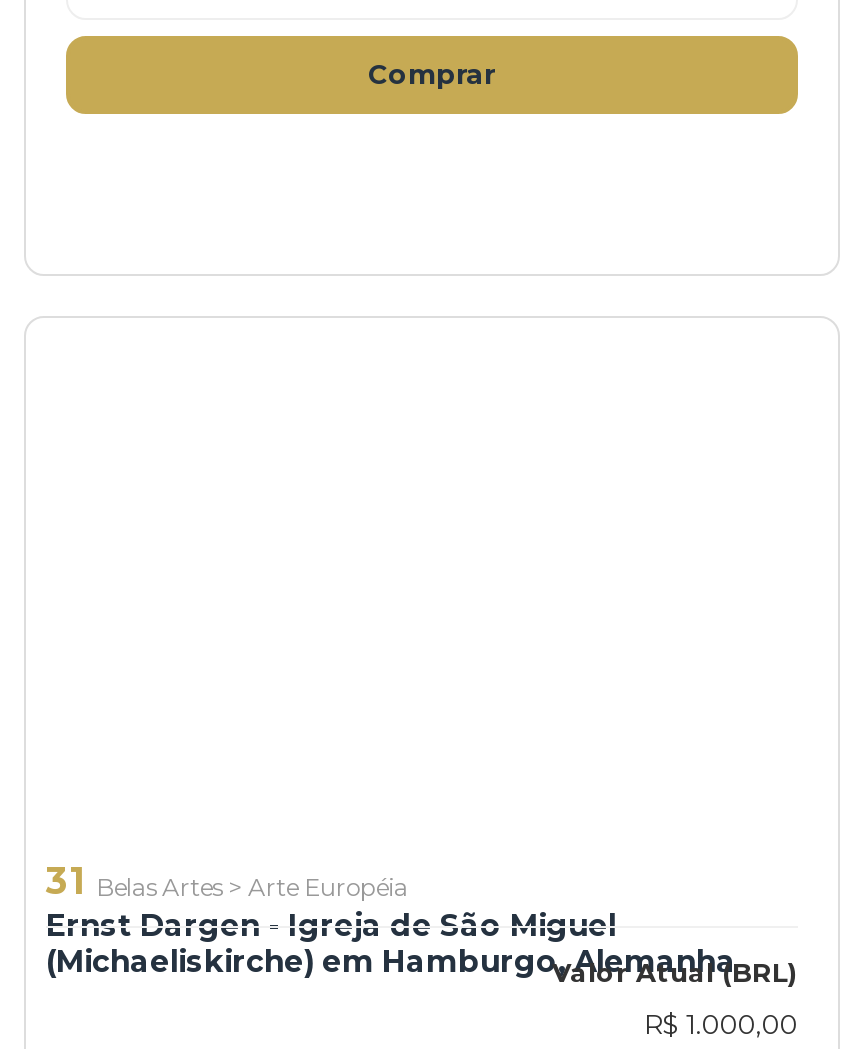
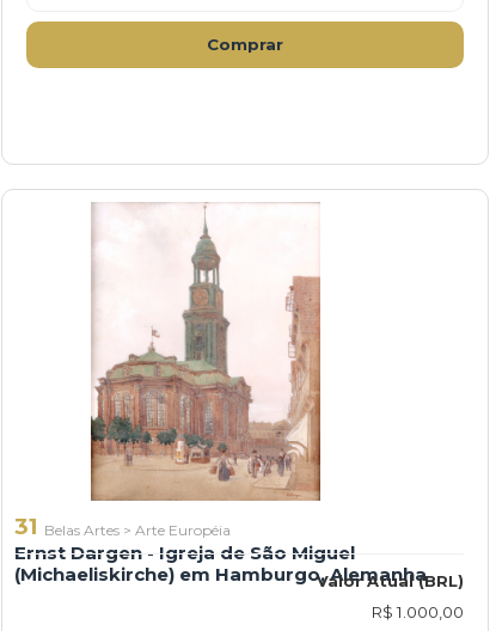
none -> [90,202,322,502] [image]

